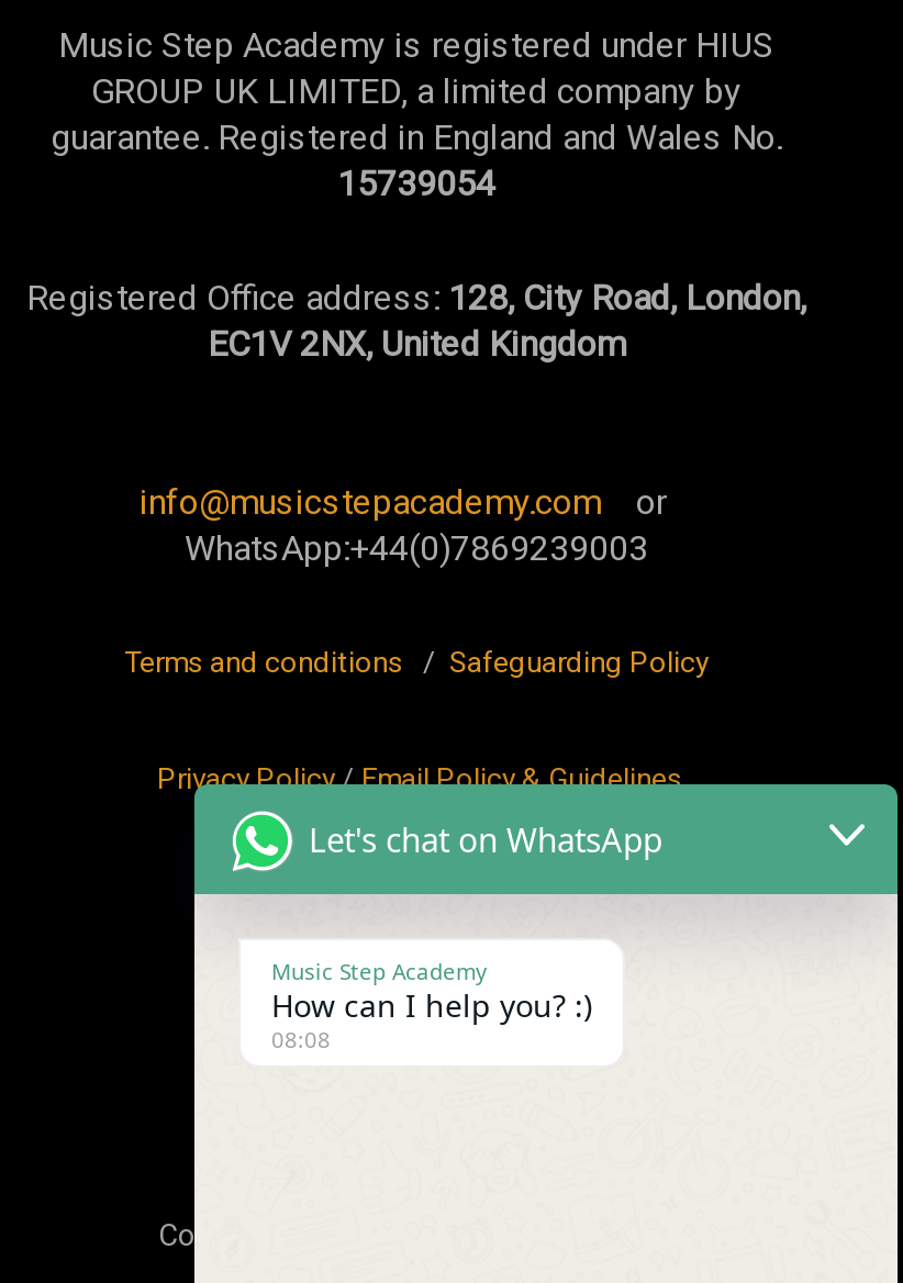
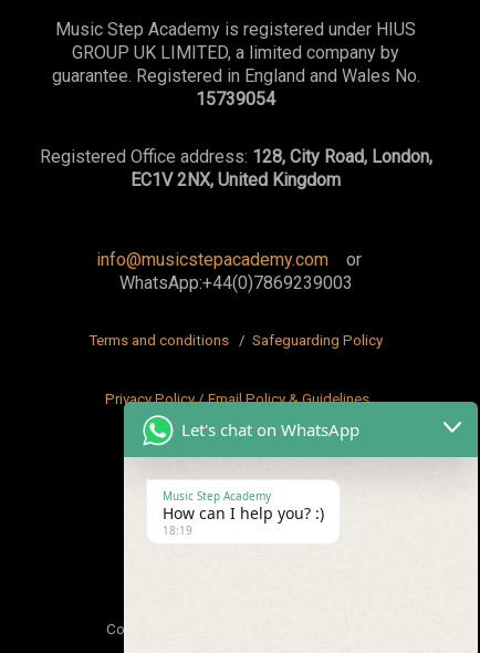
[271,1024,331,1055] 08:08 -> [163,522,192,538] 18:19

